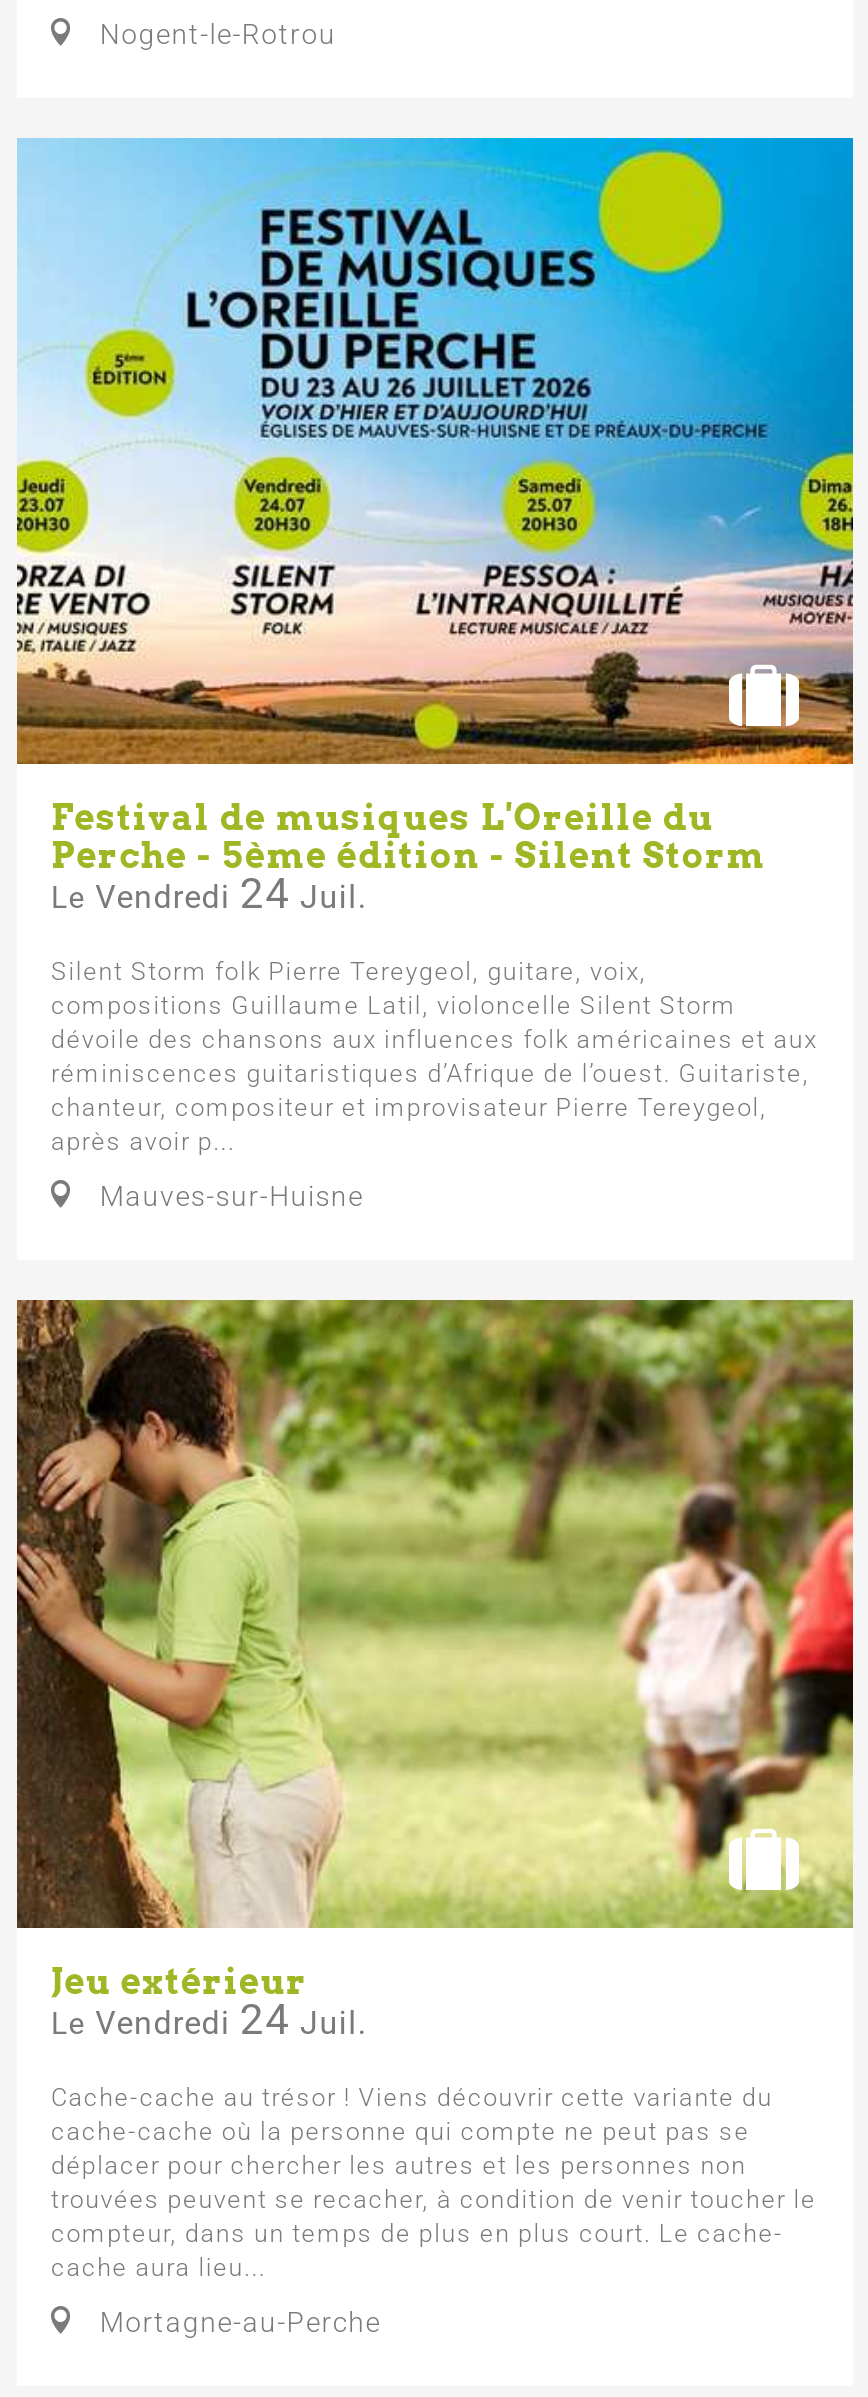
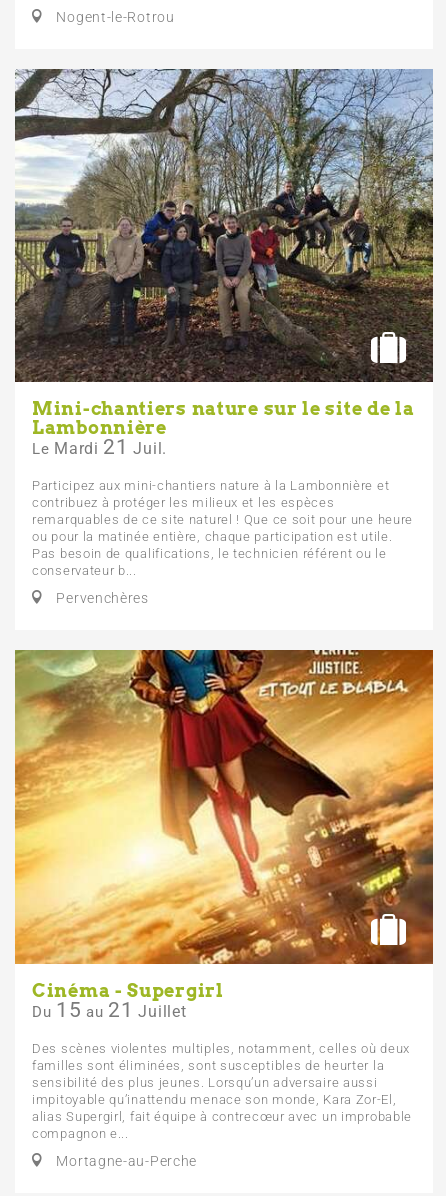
[15,136,855,919] [image] | Festival de musiques L'Oreille du | Perche - 5ème édition - Silent Storm | Le Vendredi 24 Juil. -> [14,68,434,459] [image] | Mini-chantiers nature sur le site de la | Lambonnière | Le Mardi 21 Juil.
[51,957,818,1157] Silent Storm folk Pierre Tereygeol, guitare, voix, | compositions Guillaume Latil, violoncelle Silent Storm | dévoile des chansons aux influences folk américaines et aux | réminiscences guitaristiques d’Afrique de l’ouest. Guitariste, | chanteur, compositeur et improvisateur Pierre Tereygeol, | après avoir p... -> [32,478,413,578] Participez aux mini-chantiers nature à la Lambonnière et | contribuez à protéger les milieux et les espèces | remarquables de ce site naturel ! Que ce soit pour une heure | ou pour la matinée entière, chaque participation est utile. | Pas besoin de qualifications, le technicien référent ou le | conservateur b...
[92,1181,364,1213] Mauves-sur-Huisne -> [53,590,149,606] Pervenchères
[15,1298,855,2044] [image] | Jeu extérieur | Le Vendredi 24 Juil. -> [14,649,434,1022] [image] | Cinéma - Supergirl | Du 15 au 21 Juillet
[51,2082,816,2282] Cache-cache au trésor ! Viens découvrir cette variante du | cache-cache où la personne qui compte ne peut pas se | déplacer pour chercher les autres et les personnes non | trouvées peuvent se recacher, à condition de venir toucher le | compteur, dans un temps de plus en plus court. Le cache- | cache aura lieu... -> [32,1041,412,1141] Des scènes violentes multiples, notamment, celles où deux | familles sont éliminées, sont susceptibles de heurter la | sensibilité des plus jeunes. Lorsqu’un adversaire aussi | impitoyable qu’inattendu menace son monde, Kara Zor-El, | alias Supergirl, fait équipe à contrecœur avec un improbable | compagnon e...

